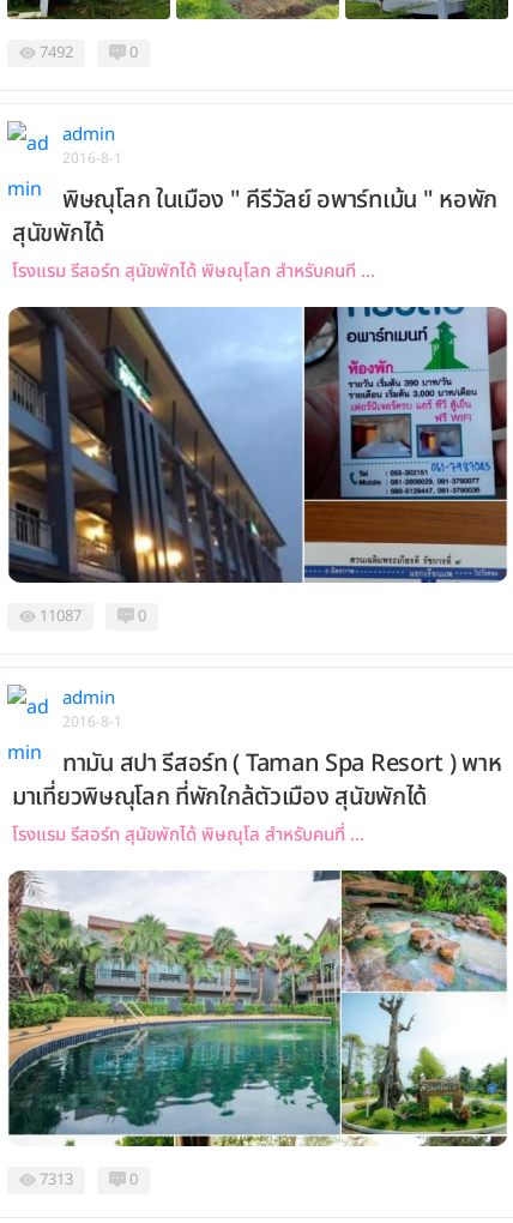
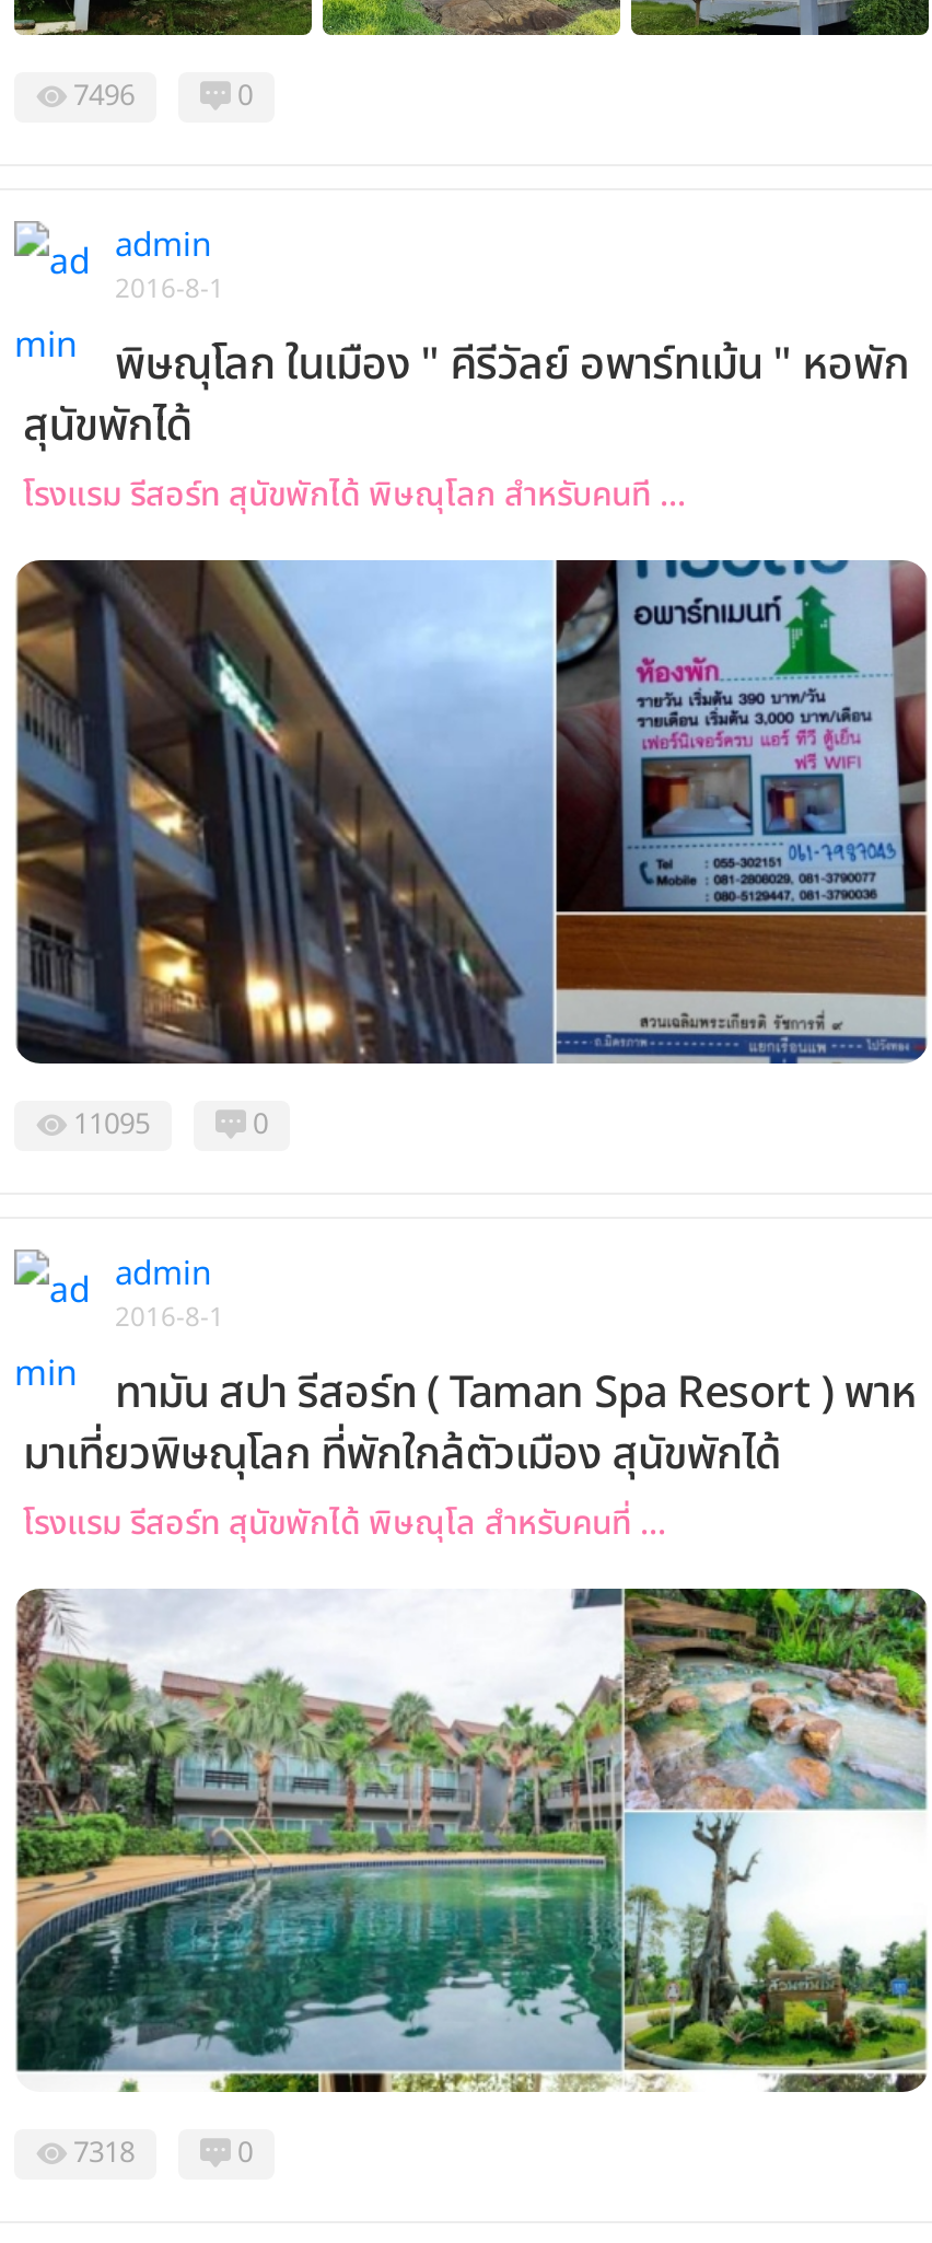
[40,41,73,65] 7492 -> [73,74,135,118] 7496
[40,604,82,628] 11087 -> [73,1102,150,1146] 11095
[40,1168,73,1192] 7313 -> [73,2131,135,2175] 7318

